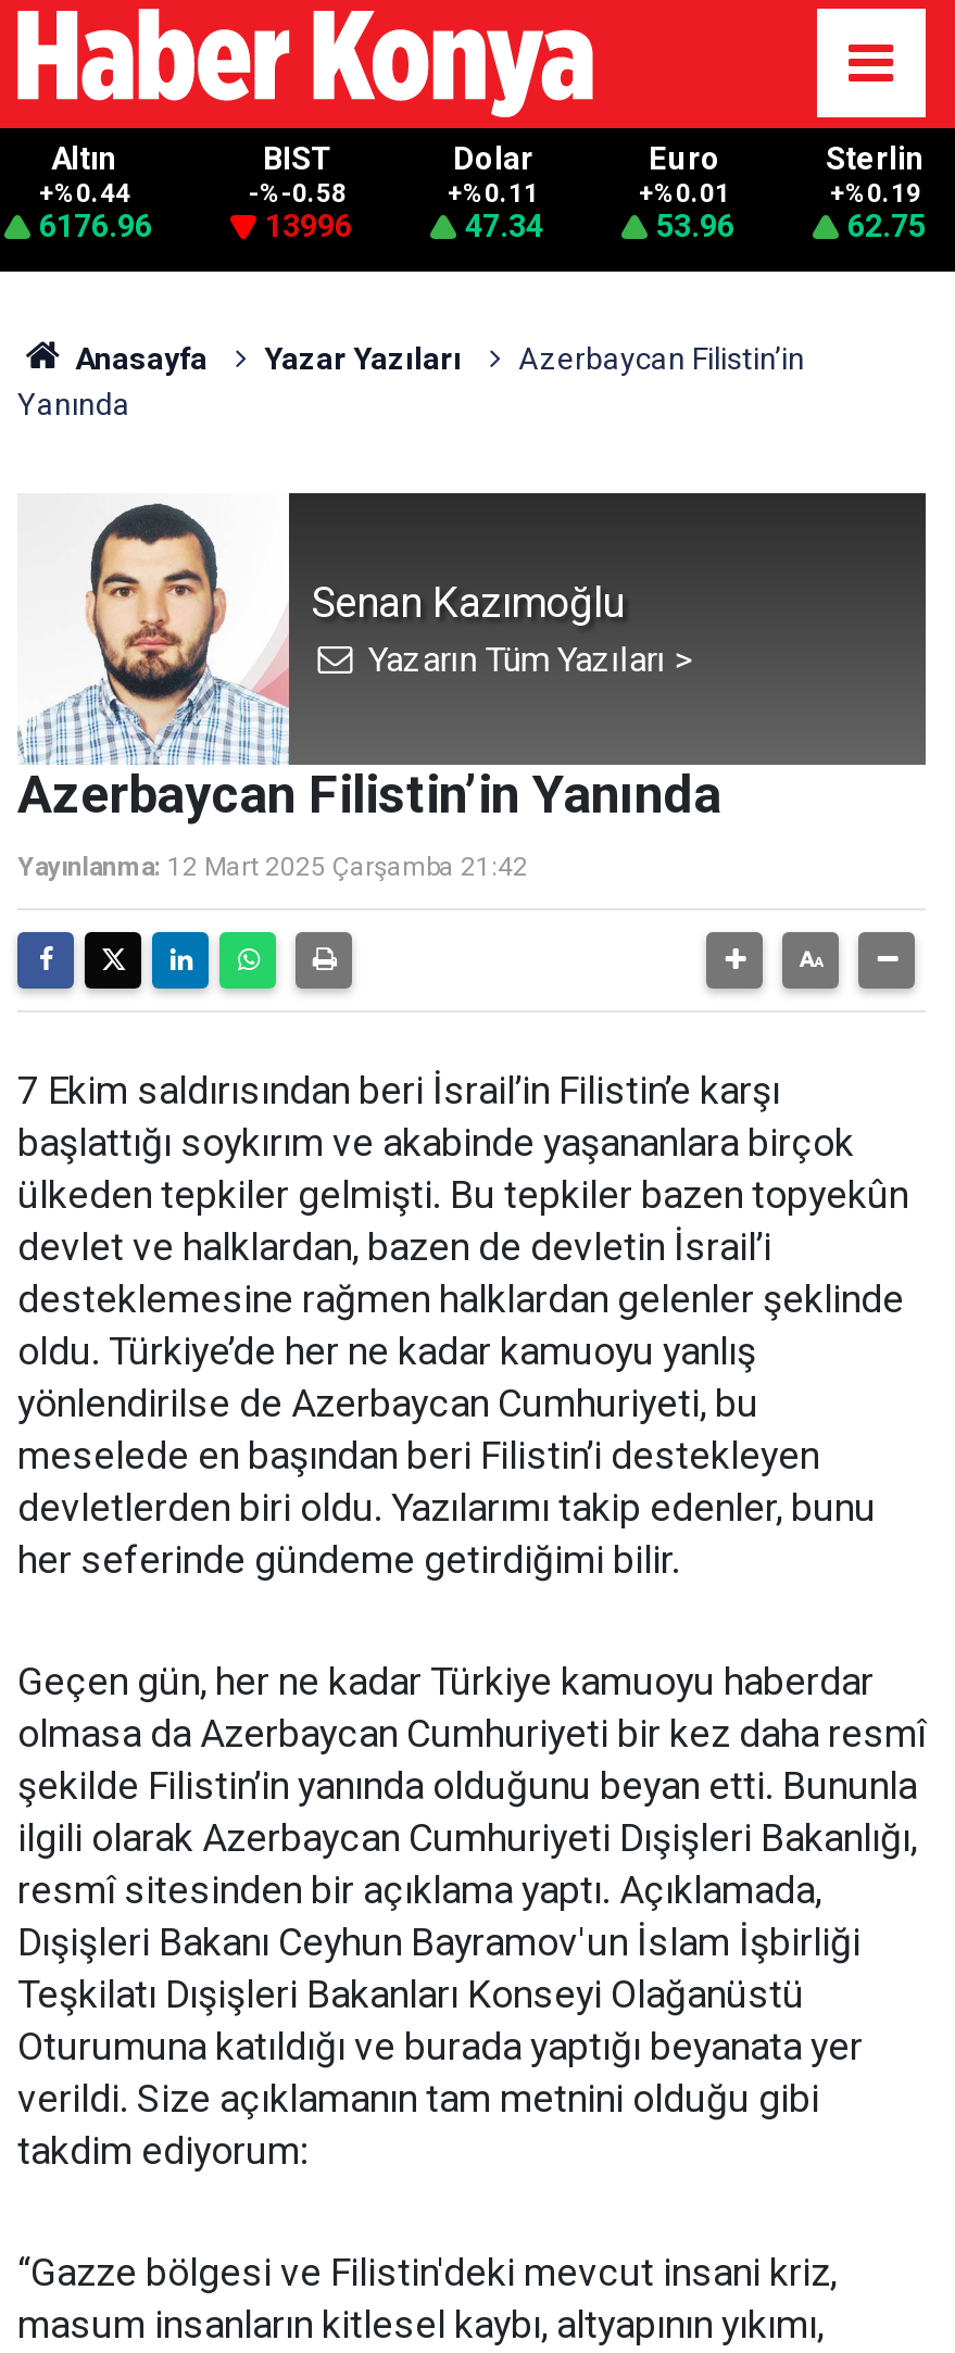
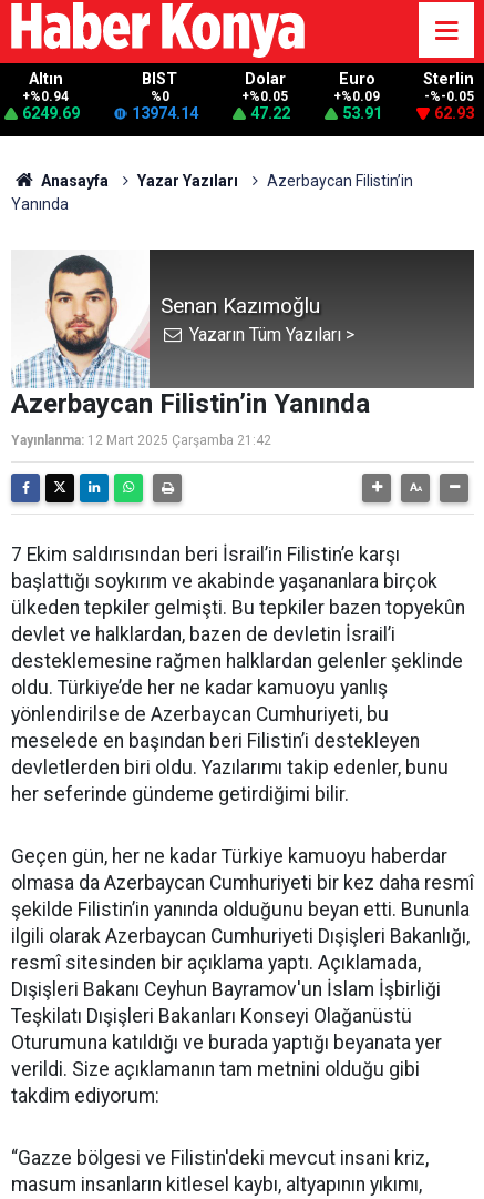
[39,178,130,209] +%0.44 -> [22,89,69,104] +%0.94
[249,178,347,209] -%-0.58 -> [150,89,169,104] %0
[448,178,539,209] +%0.11 -> [241,89,288,104] +%0.05
[639,178,730,209] +%0.01 -> [333,89,380,104] +%0.09
[830,178,921,209] +%0.19 -> [424,89,473,104] -%-0.05
[39,209,152,246] 6176.96 -> [22,104,80,123] 6249.69
[265,209,352,246] 13996 -> [132,104,198,123] 13974.14
[465,209,543,246] 47.34 -> [250,104,290,123] 47.22
[656,209,734,246] 53.96 -> [342,104,382,123] 53.91
[847,209,926,246] 62.75 -> [434,104,474,123] 62.93

